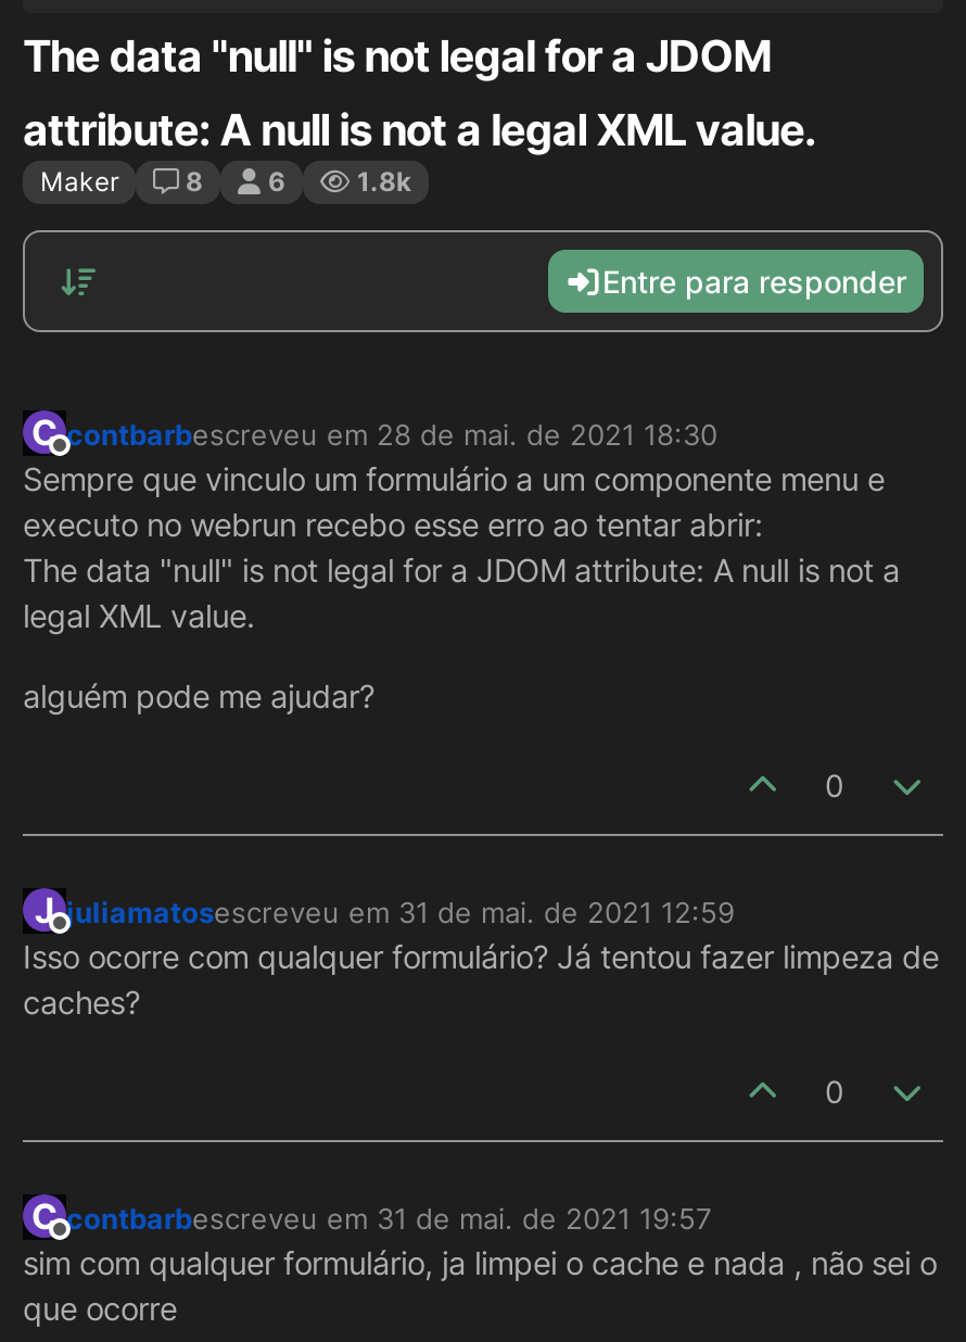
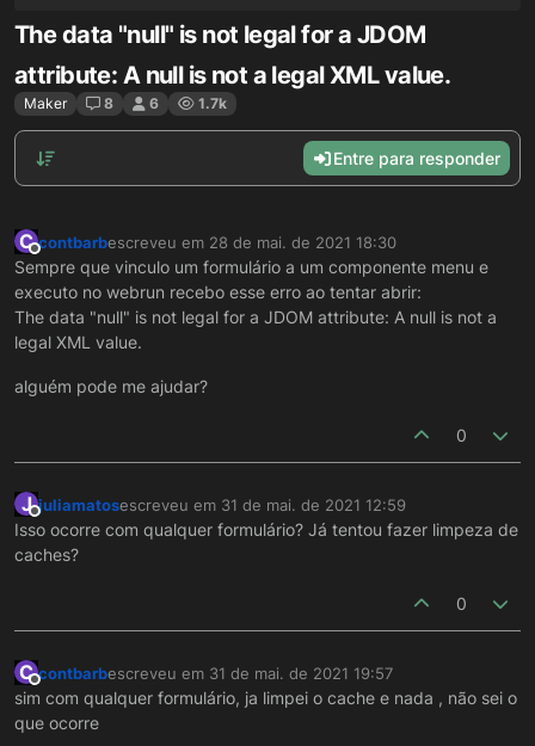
[357,165,411,198] 1.8k -> [198,95,227,112] 1.7k

